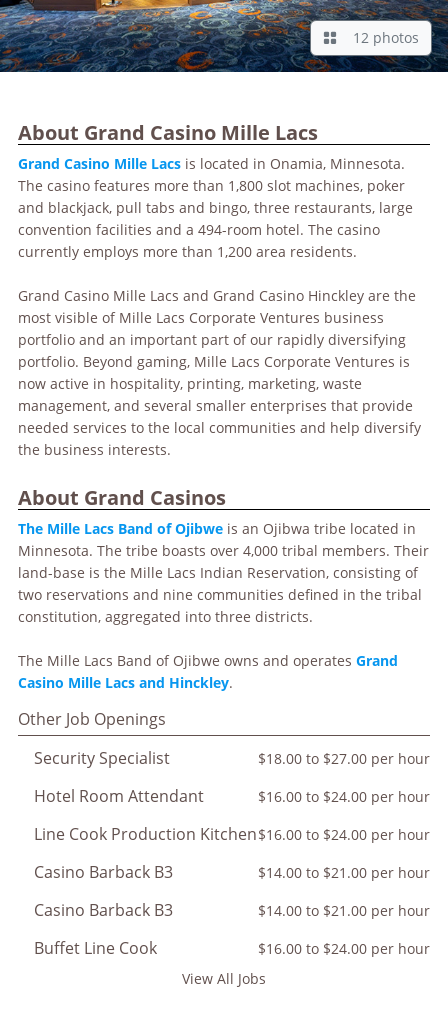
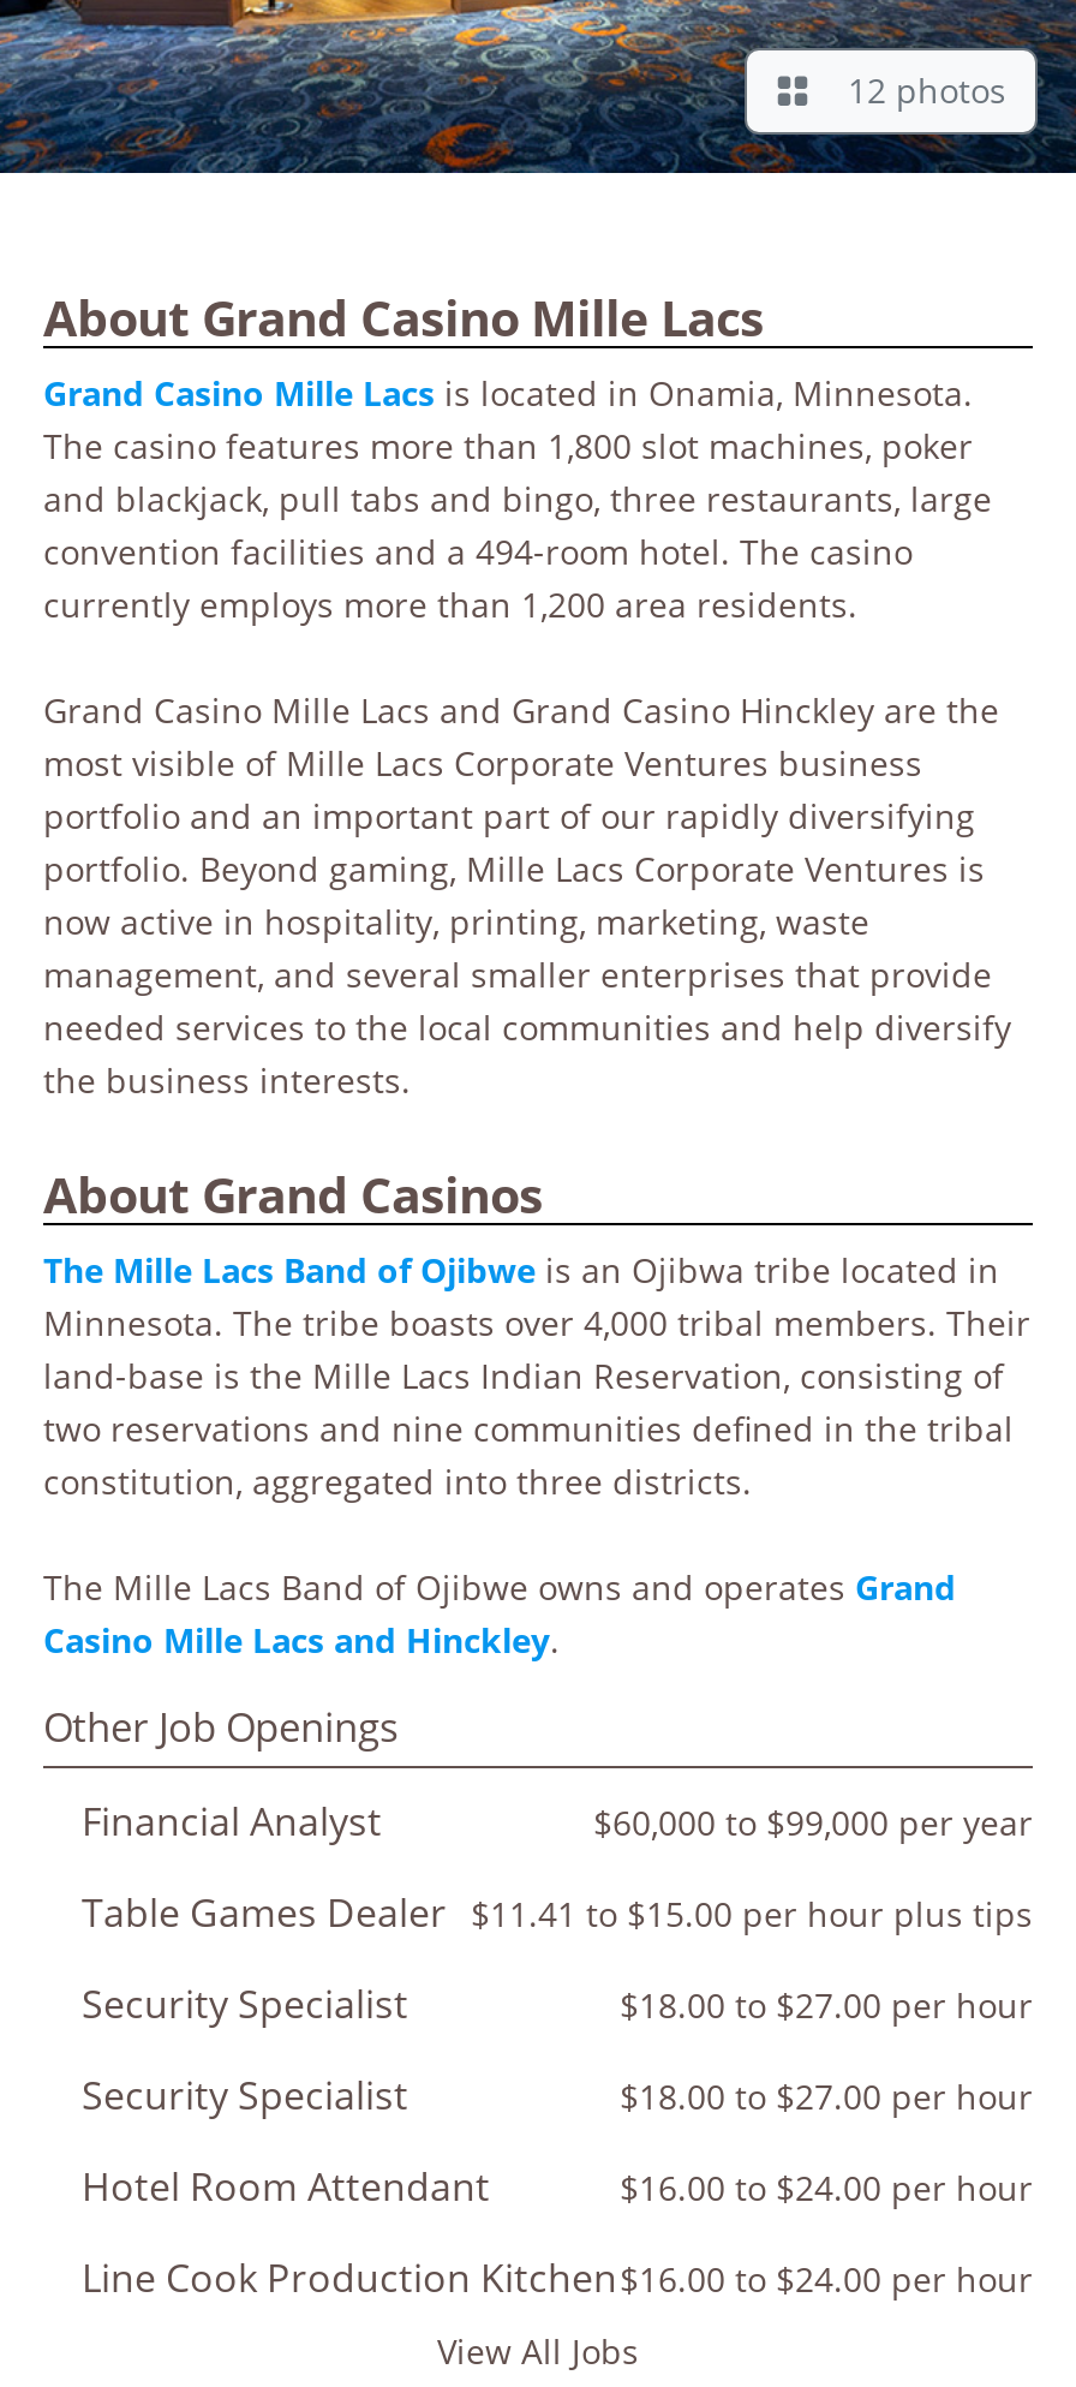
none -> [82,1795,1033,2030] Financial Analyst | $60,000 to $99,000 per year | Table Games Dealer $11.41 to $15.00 per hour plus tips | Security Specialist | $18.00 to $27.00 per hour
moved [34,747,430,845] -> [82,2069,1033,2304]: Security Specialist | $18.00 to $27.00 per hour | Hotel Room Attendant | $16.00 to $24.00 per hour | Line Cook Production Kitchen$16.00 to $24.00 per hour
[34,861,430,959] Casino Barback B3 | $14.00 to $21.00 per hour | Casino Barback B3 | $14.00 to $21.00 per hour | Buffet Line Cook | $16.00 to $24.00 per hour -> none

